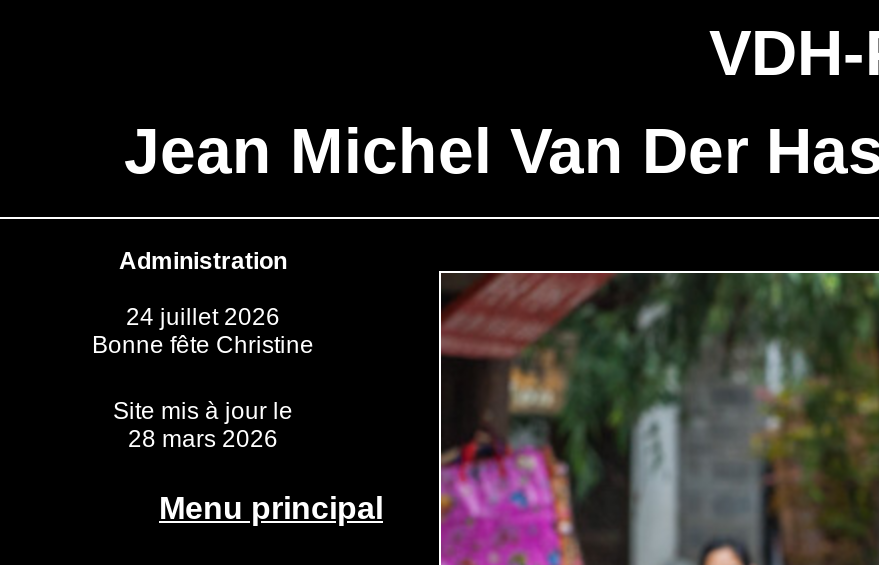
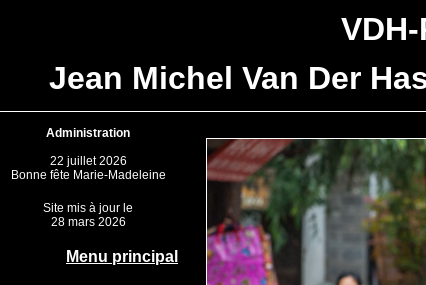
[126,303,280,331] 24 juillet 2026 -> [49,154,126,168] 22 juillet 2026
[92,331,314,359] Bonne fête Christine -> [10,168,165,182] Bonne fête Marie-Madeleine

